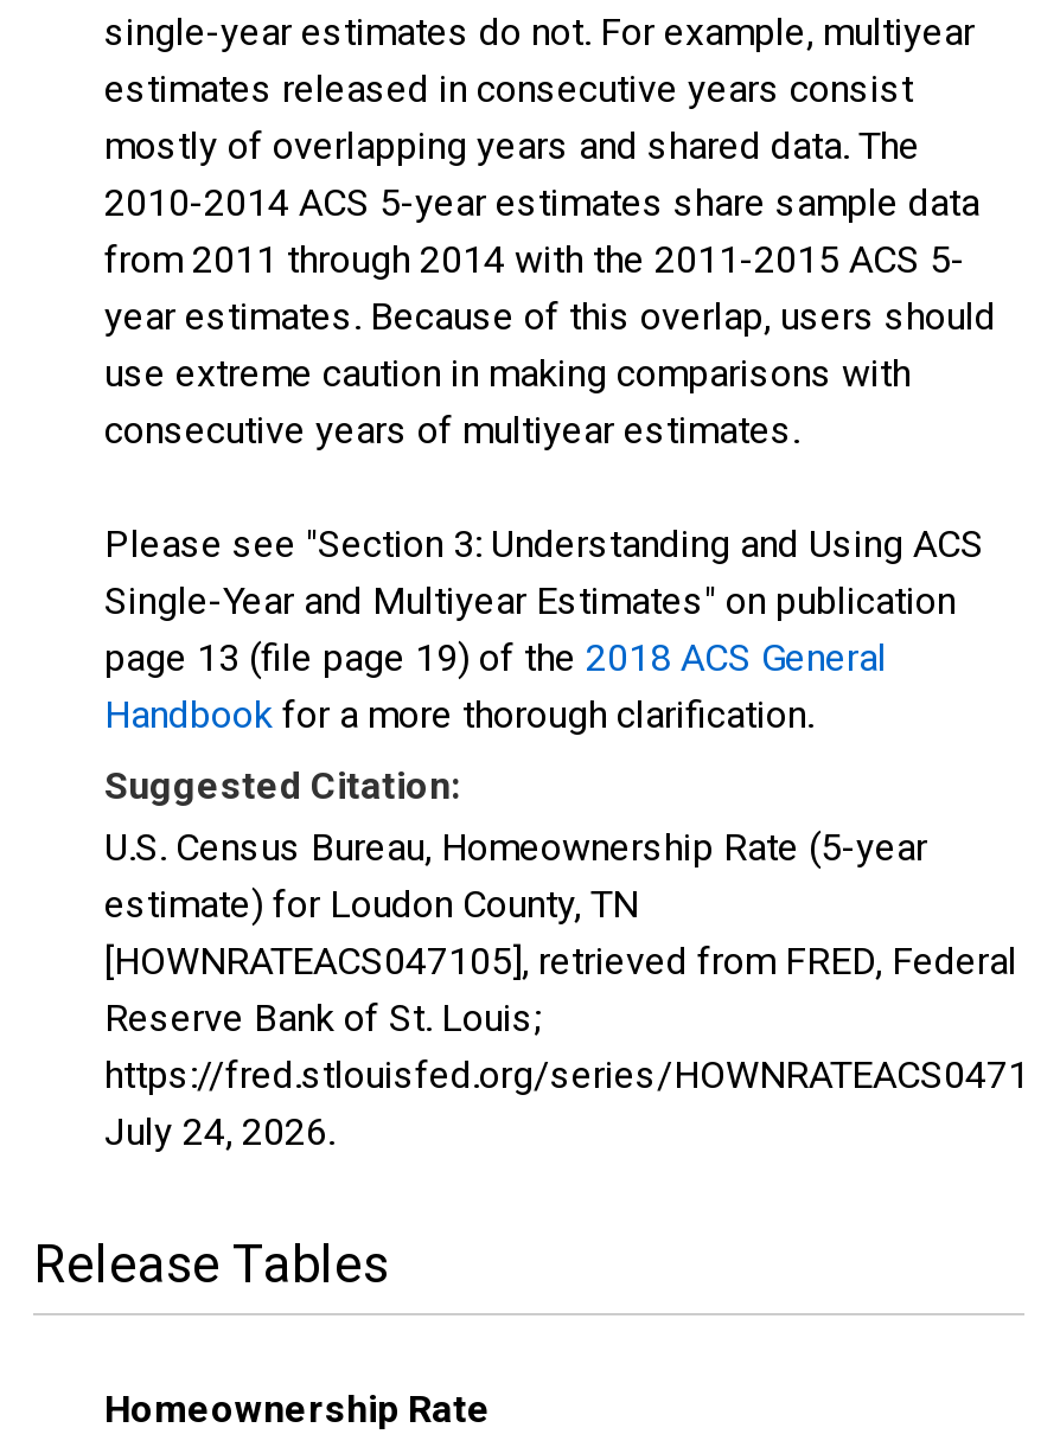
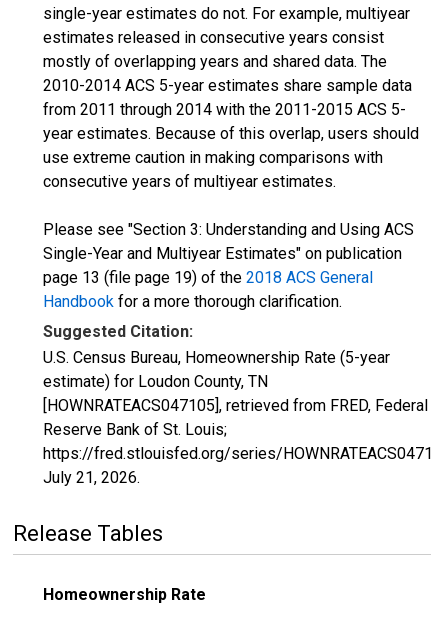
[104,1109,334,1154] July 24, 2026. -> [43,468,140,487] July 21, 2026.

